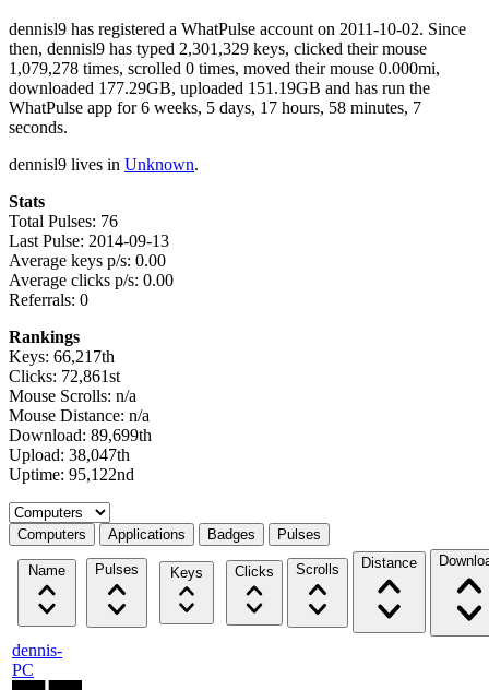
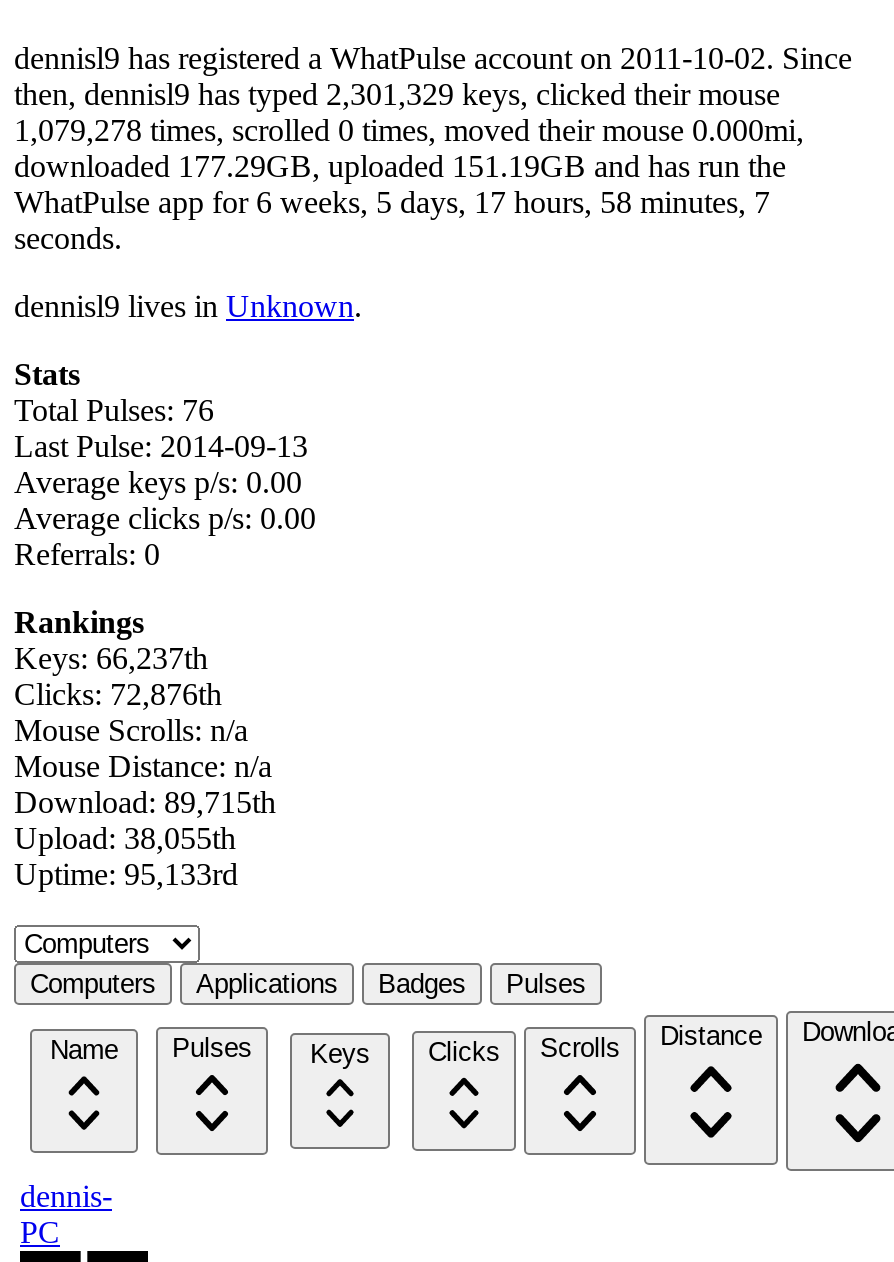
[9,347,115,366] Keys: 66,217th -> [14,641,208,675] Keys: 66,237th
[9,367,120,385] Clicks: 72,861st -> [14,677,222,711] Clicks: 72,876th
[9,426,152,444] Download: 89,699th -> [14,785,276,819] Download: 89,715th
[9,445,130,464] Upload: 38,047th -> [14,821,236,855] Upload: 38,055th
[9,465,134,484] Uptime: 95,122nd -> [14,857,238,891] Uptime: 95,133rd

